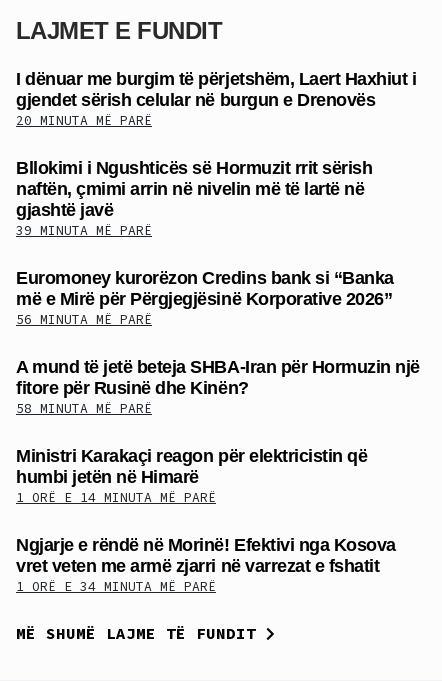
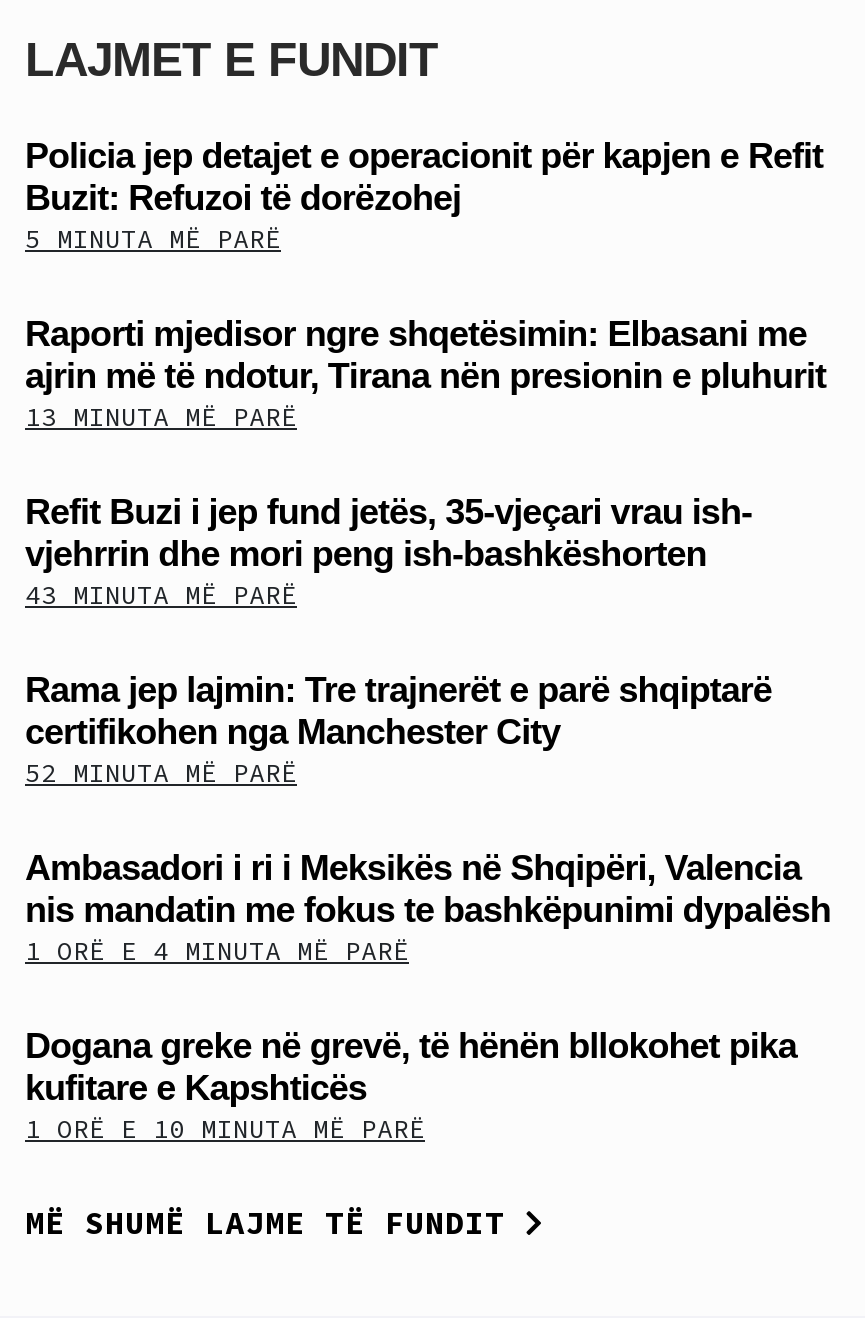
[16,69,416,129] I dënuar me burgim të përjetshëm, Laert Haxhiut i | gjendet sërish celular në burgun e Drenovës | 20 MINUTA MË PARË -> [25,136,823,256] Policia jep detajet e operacionit për kapjen e Refit | Buzit: Refuzoi të dorëzohej | 5 MINUTA MË PARË
[16,158,372,239] Bllokimi i Ngushticës së Hormuzit rrit sërish | naftën, çmimi arrin në nivelin më të lartë në | gjashtë javë | 39 MINUTA MË PARË -> [25,314,826,434] Raporti mjedisor ngre shqetësimin: Elbasani me | ajrin më të ndotur, Tirana nën presionin e pluhurit | 13 MINUTA MË PARË
[16,268,394,328] Euromoney kurorëzon Credins bank si “Banka | më e Mirë për Përgjegjësinë Korporative 2026” | 56 MINUTA MË PARË -> [25,492,752,612] Refit Buzi i jep fund jetës, 35-vjeçari vrau ish- | vjehrrin dhe mori peng ish-bashkëshorten | 43 MINUTA MË PARË
[16,357,420,417] A mund të jetë beteja SHBA-Iran për Hormuzin një | fitore për Rusinë dhe Kinën? | 58 MINUTA MË PARË -> [25,670,772,790] Rama jep lajmin: Tre trajnerët e parë shqiptarë | certifikohen nga Manchester City | 52 MINUTA MË PARË
[16,446,367,506] Ministri Karakaçi reagon për elektricistin që | humbi jetën në Himarë | 1 ORË E 14 MINUTA MË PARË -> [25,848,831,968] Ambasadori i ri i Meksikës në Shqipëri, Valencia | nis mandatin me fokus te bashkëpunimi dypalësh | 1 ORË E 4 MINUTA MË PARË
[16,535,396,595] Ngjarje e rëndë në Morinë! Efektivi nga Kosova | vret veten me armë zjarri në varrezat e fshatit | 1 ORË E 34 MINUTA MË PARË -> [25,1026,797,1146] Dogana greke në grevë, të hënën bllokohet pika | kufitare e Kapshticës | 1 ORË E 10 MINUTA MË PARË

